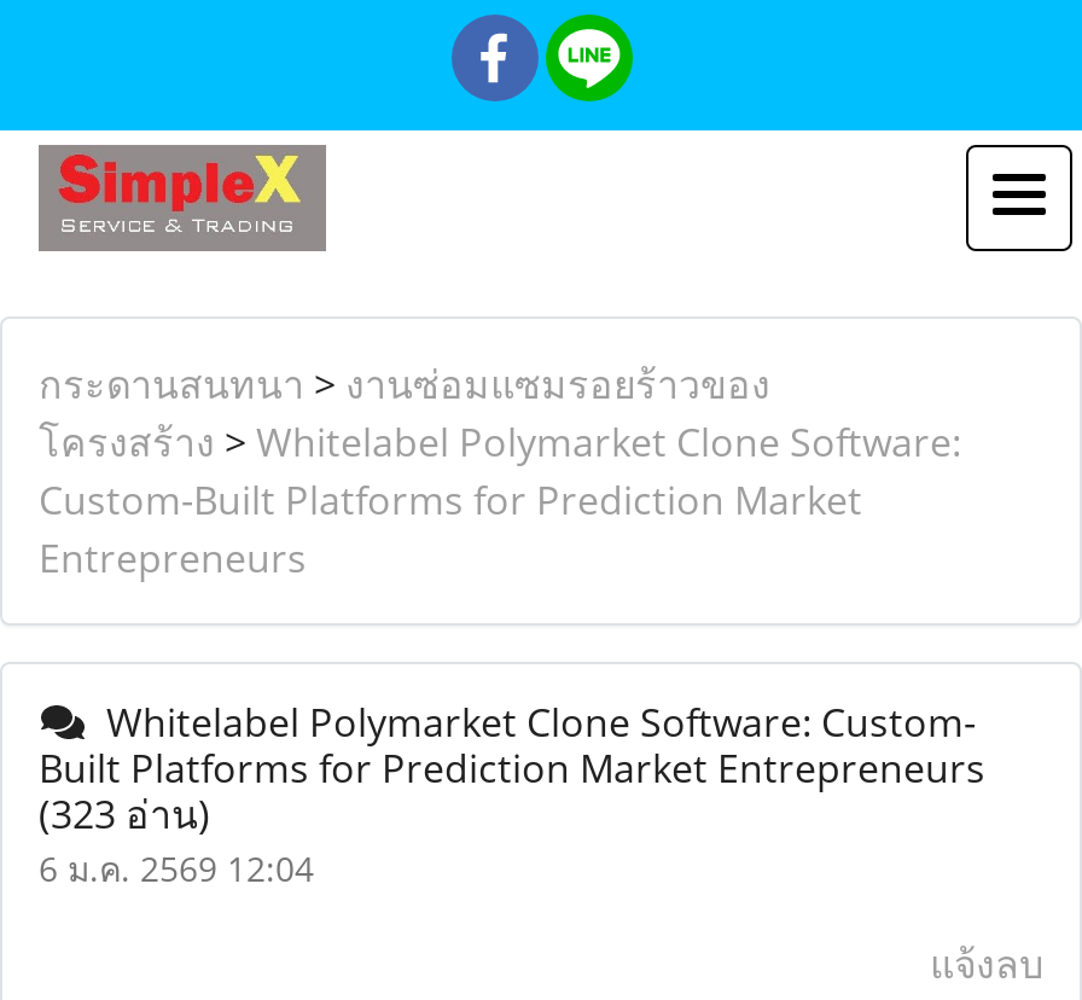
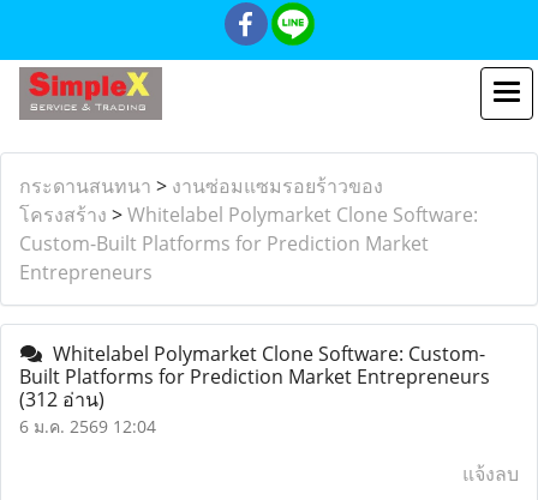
[39,787,210,841] (323 อ่าน) -> [19,386,104,412] (312 อ่าน)

